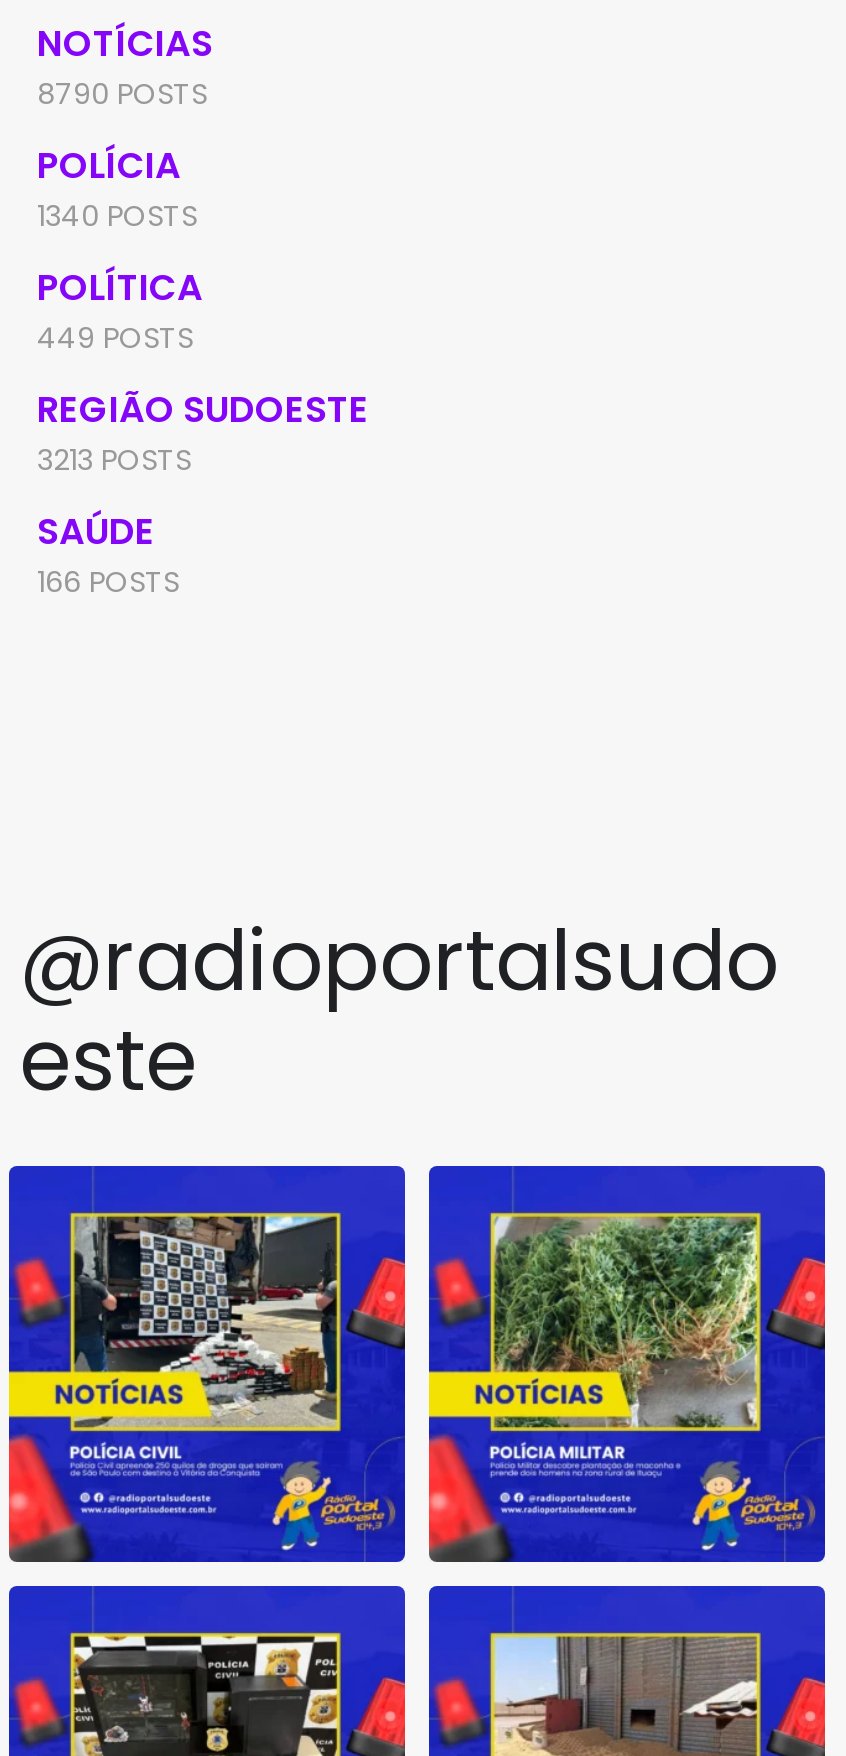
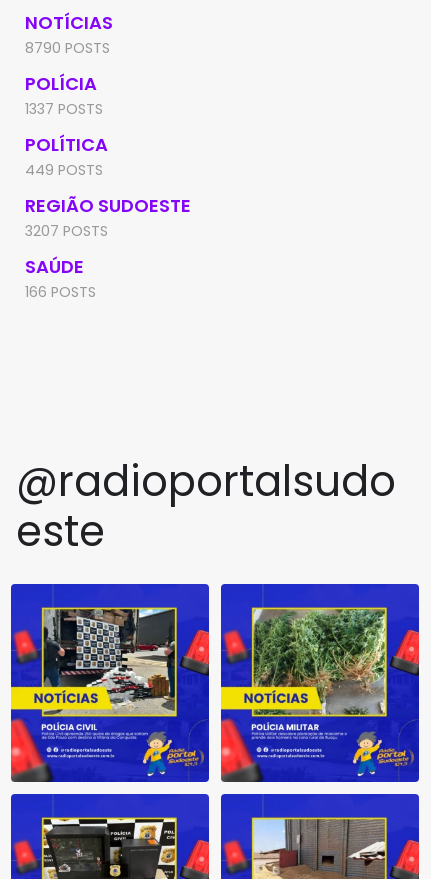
[37,195,197,235] 1340 POSTS -> [25,98,103,118] 1337 POSTS
[37,439,191,479] 3213 POSTS -> [25,220,108,240] 3207 POSTS

